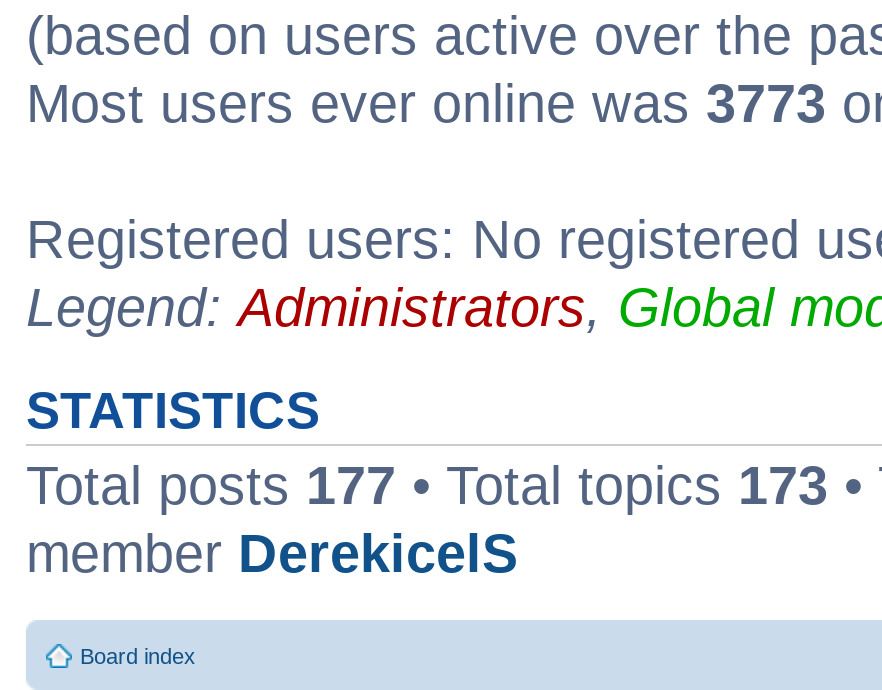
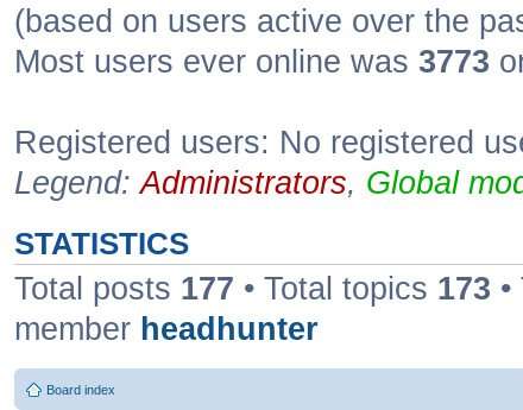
[26,523,518,583] member DerekicelS -> [14,311,319,346] member headhunter

